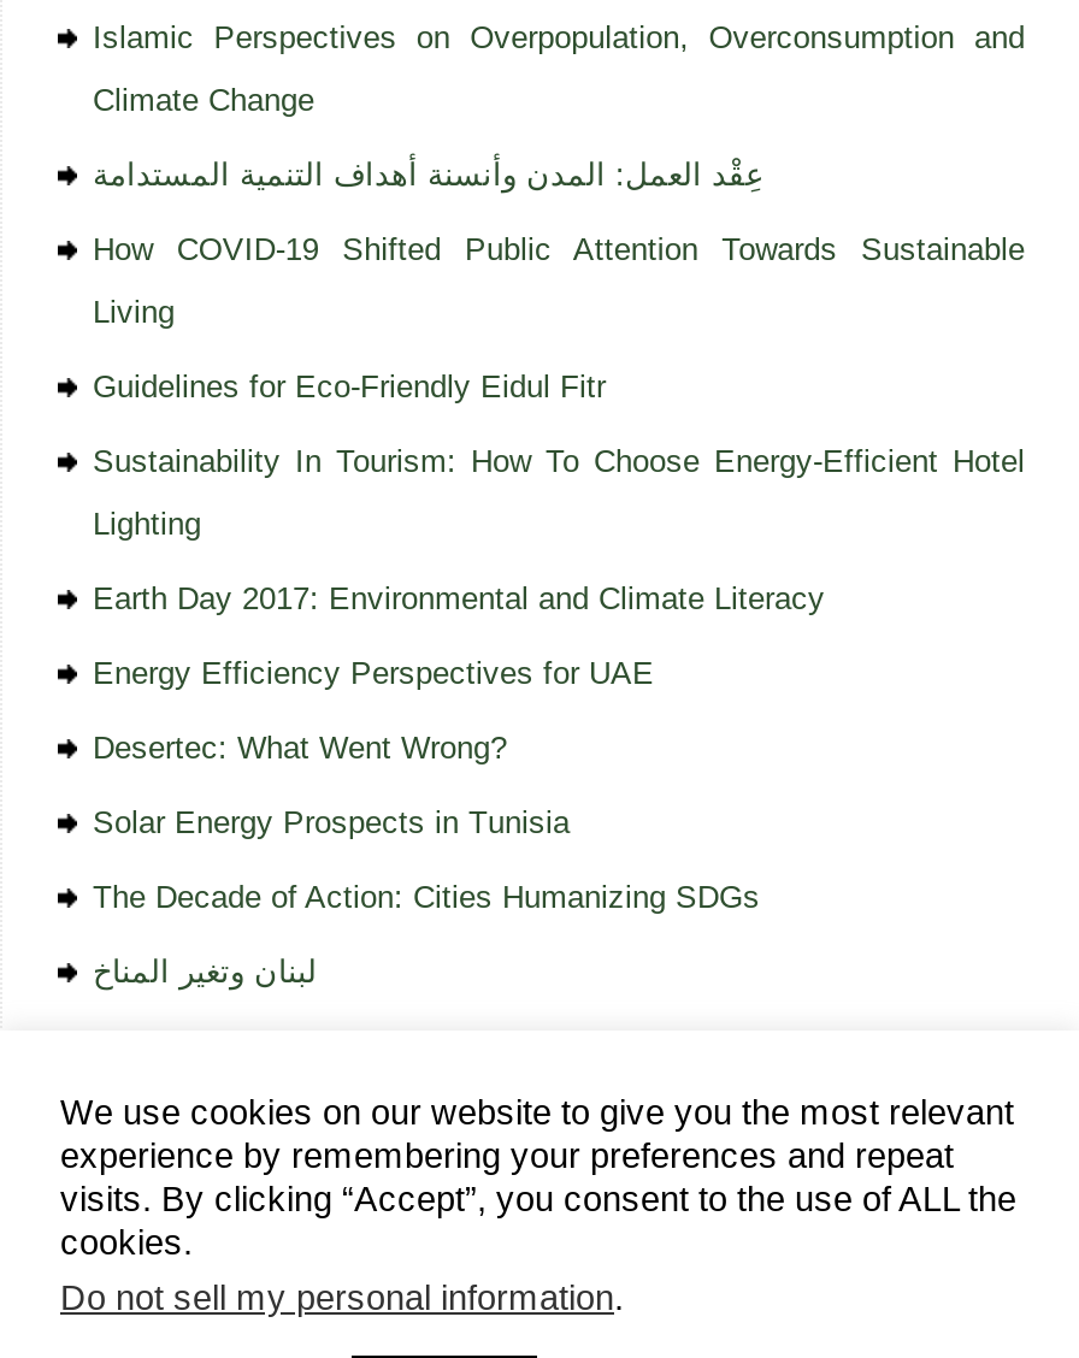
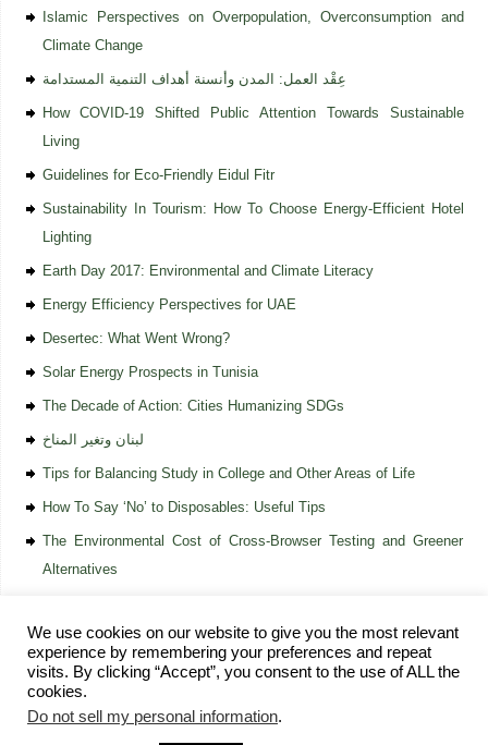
none -> [42,465,463,577] Tips for Balancing Study in College and Other Areas of Life | How To Say ‘No’ to Disposables: Useful Tips | The Environmental Cost of Cross-Browser Testing and Greener | Alternatives

